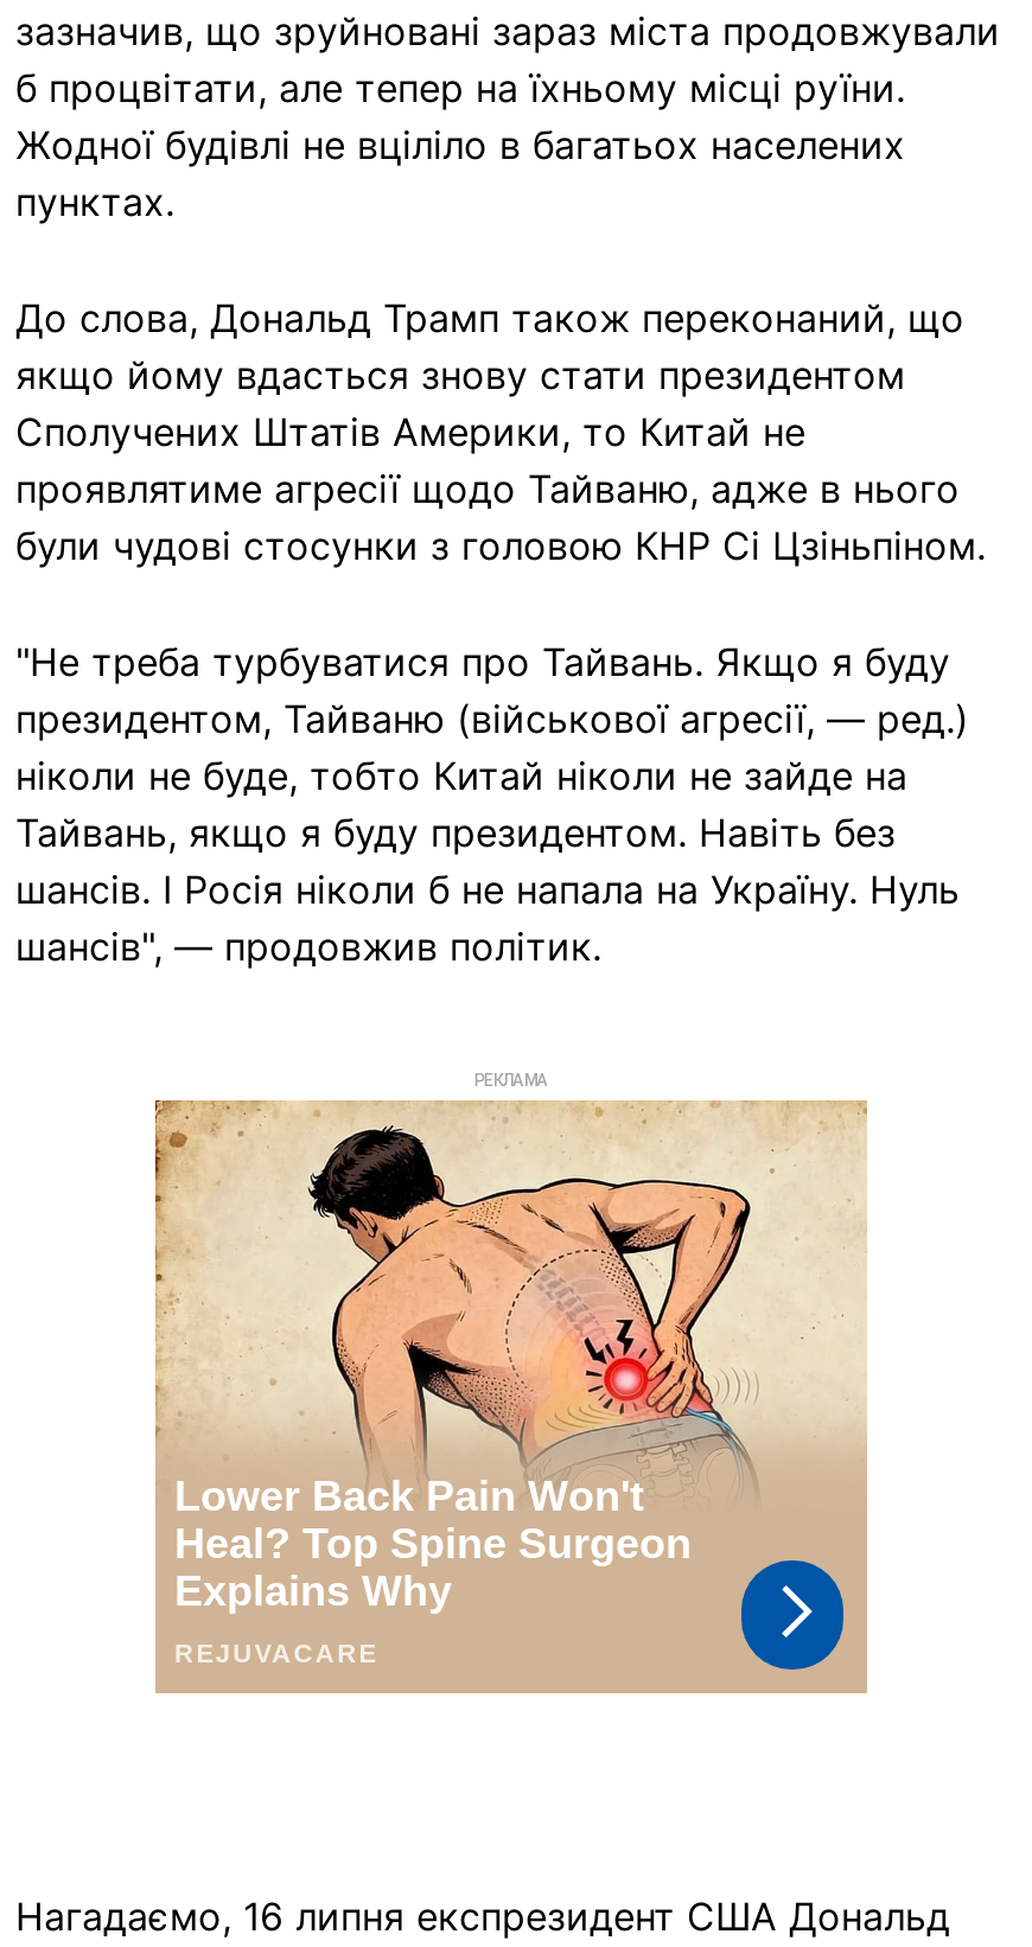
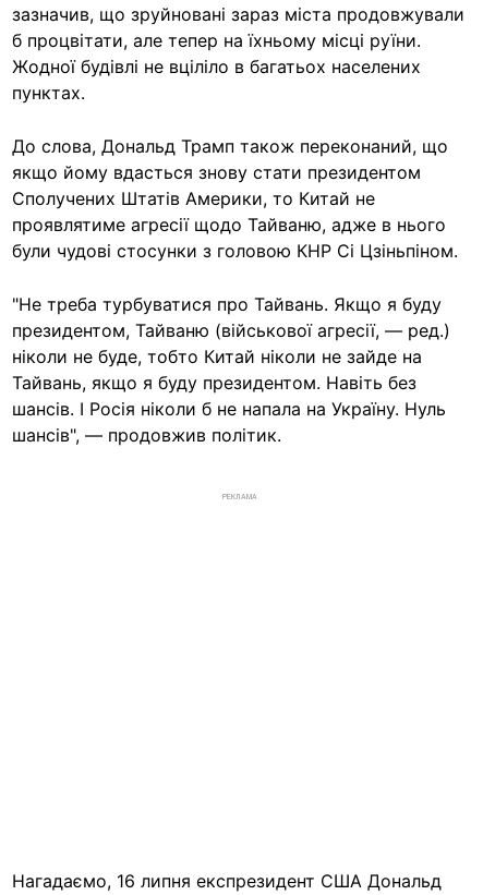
[153,1098,869,1696] [image] -> none

